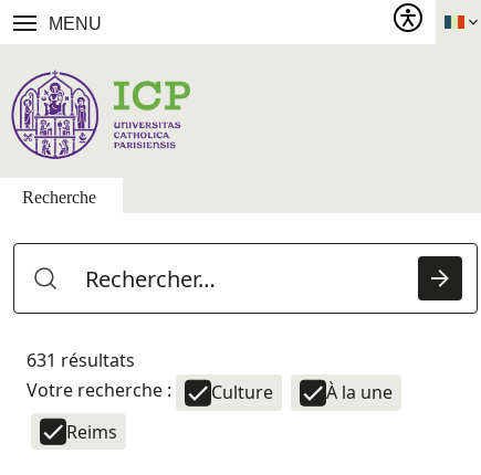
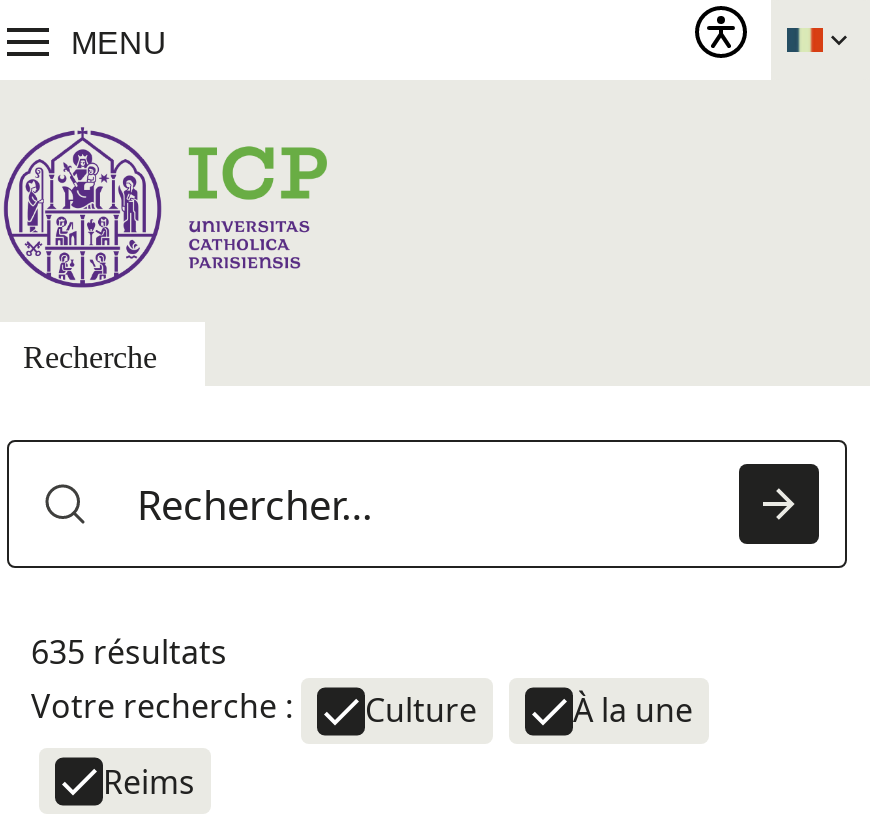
[27,348,135,372] 631 résultats -> [31,630,227,674] 635 résultats

